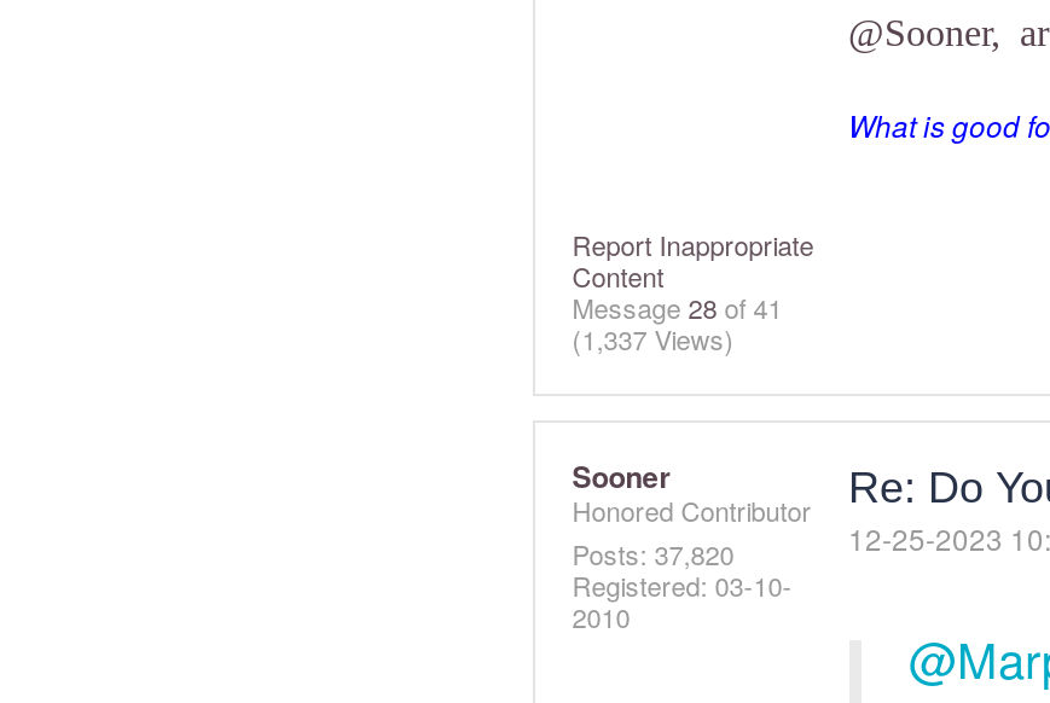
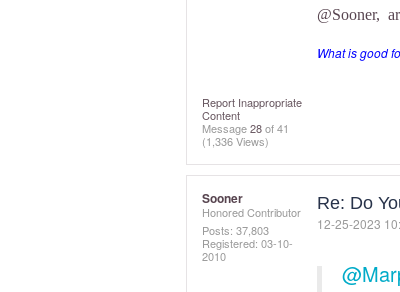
[572,319,734,358] (1,337 Views) -> [202,133,269,149] (1,336 Views)
[572,534,734,573] Posts: 37,820 -> [202,222,269,238] Posts: 37,803

